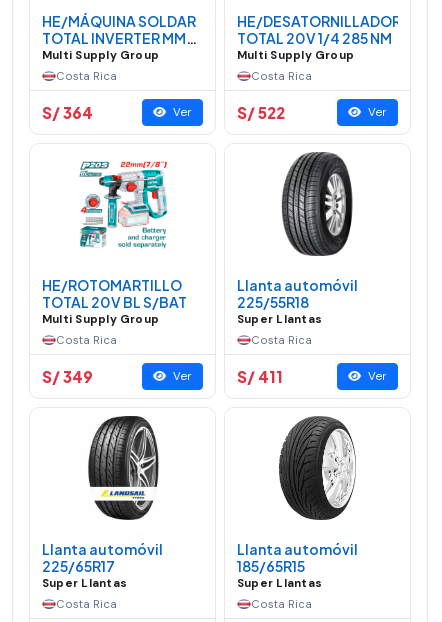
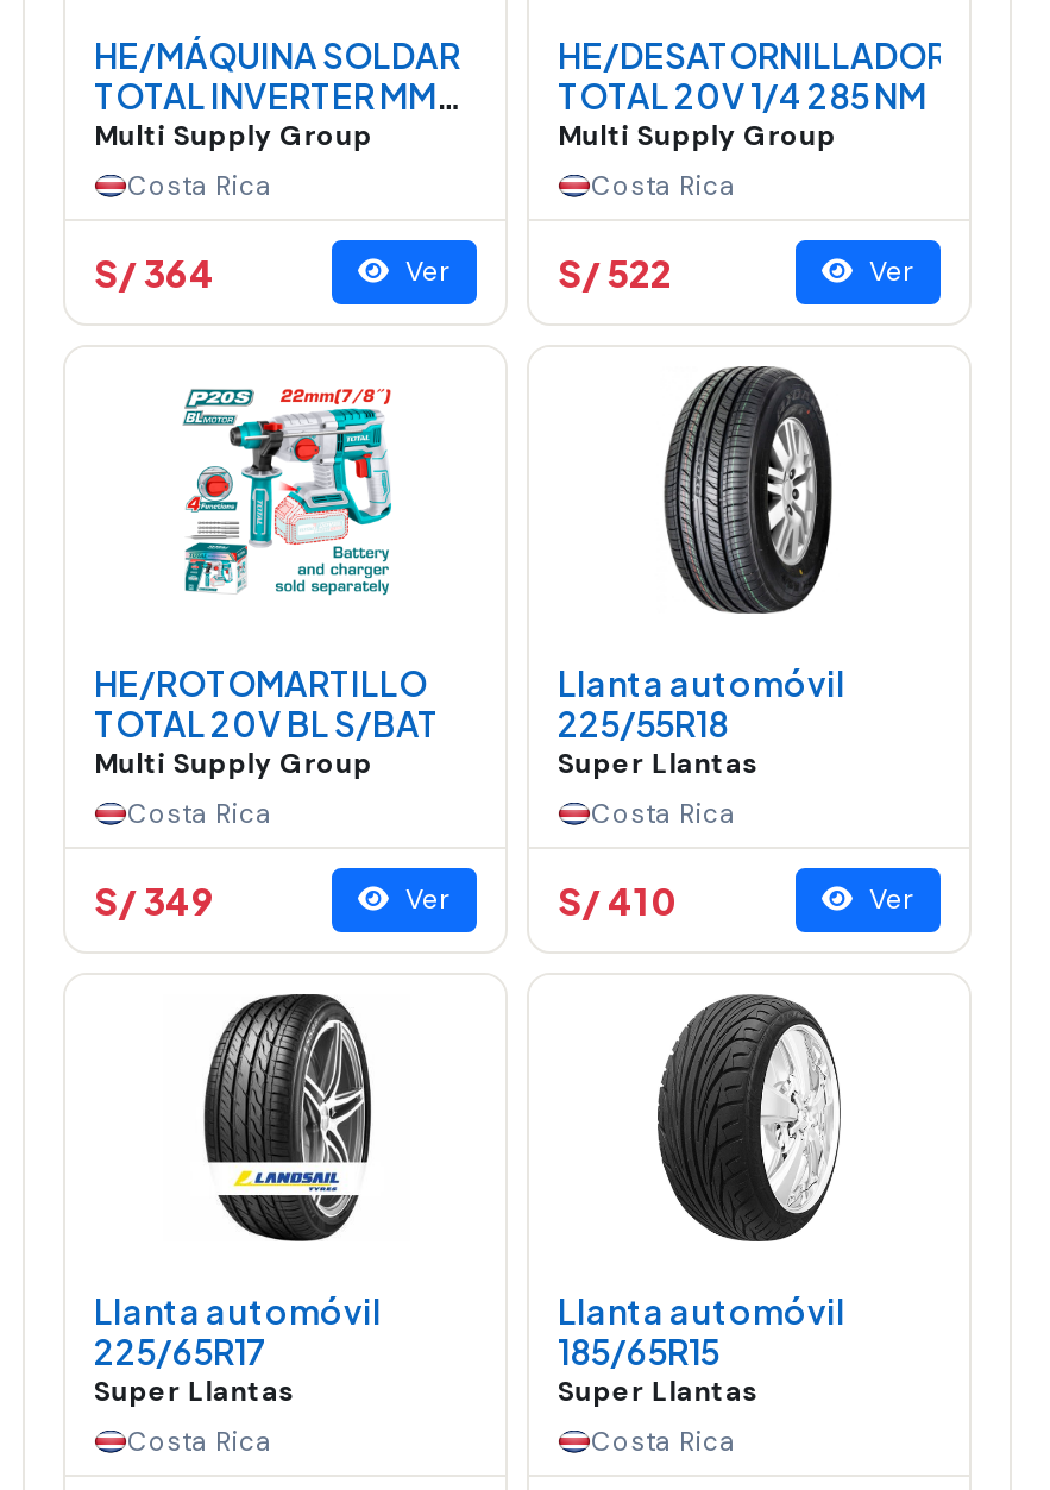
[237,366,283,385] S/ 411 -> [558,876,677,922] S/ 410

